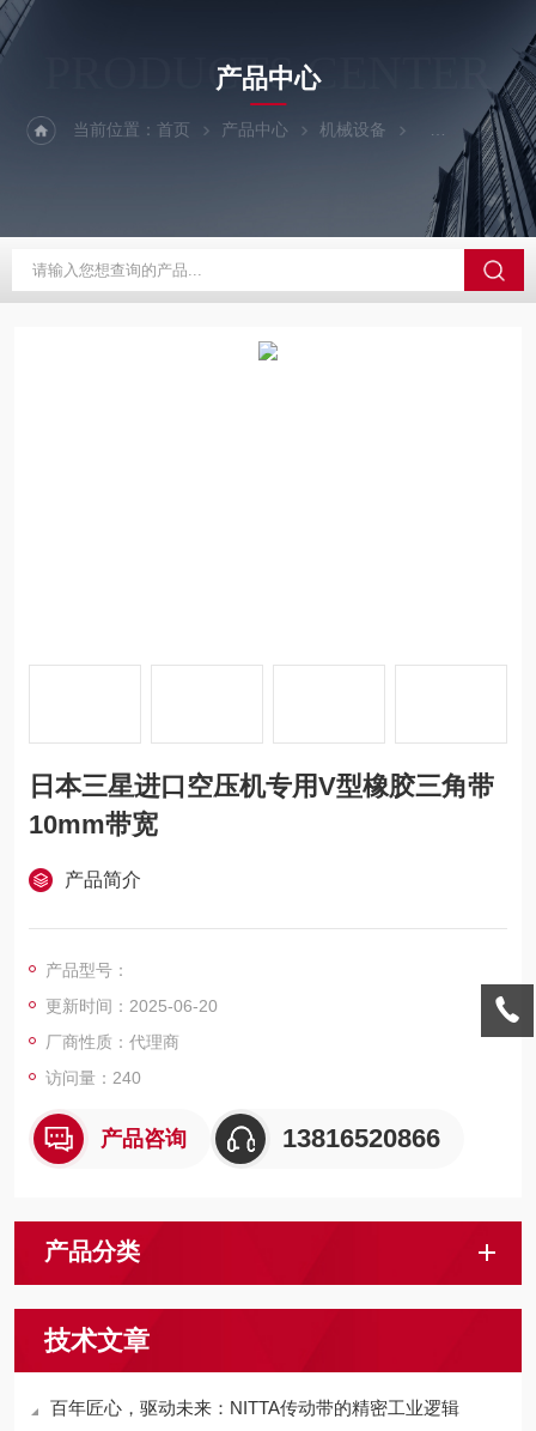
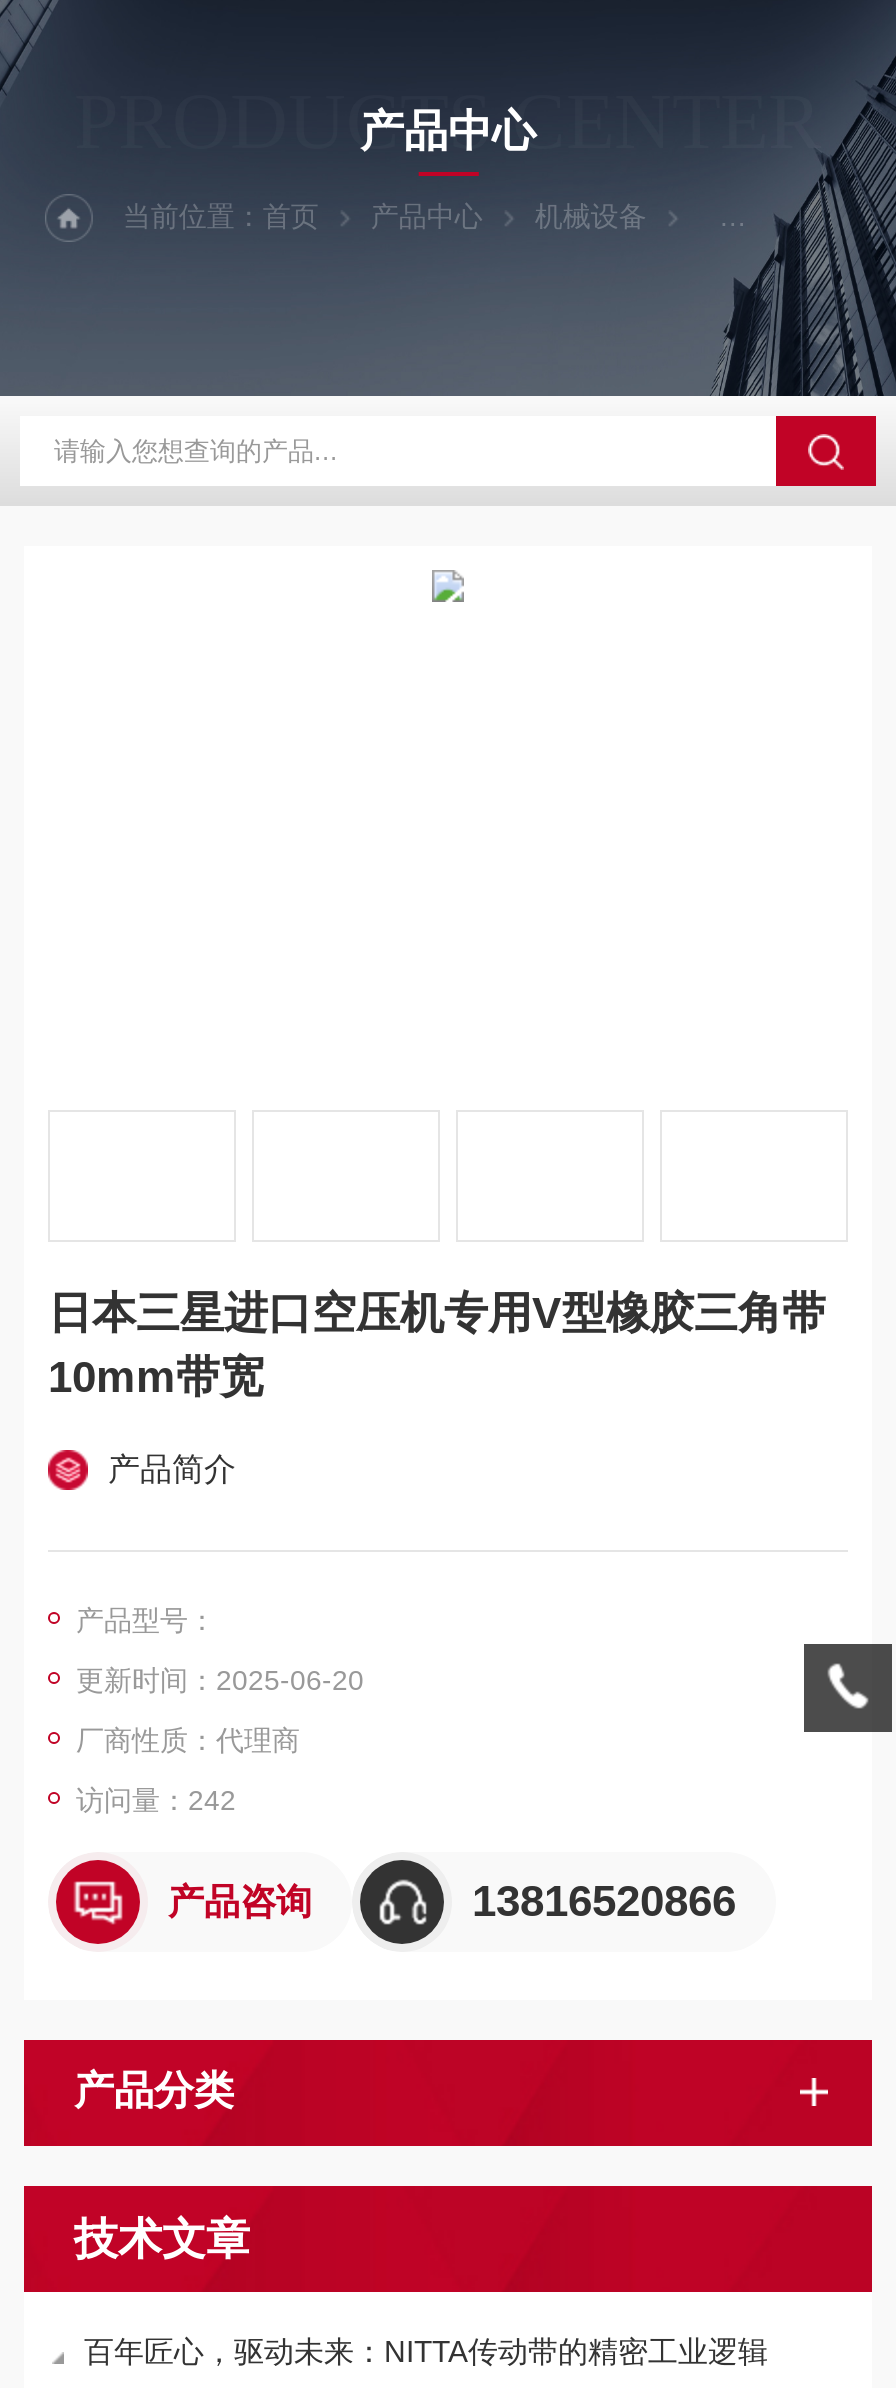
[45,1068,141,1087] 访问量：240 -> [76,1784,236,1816] 访问量：242

